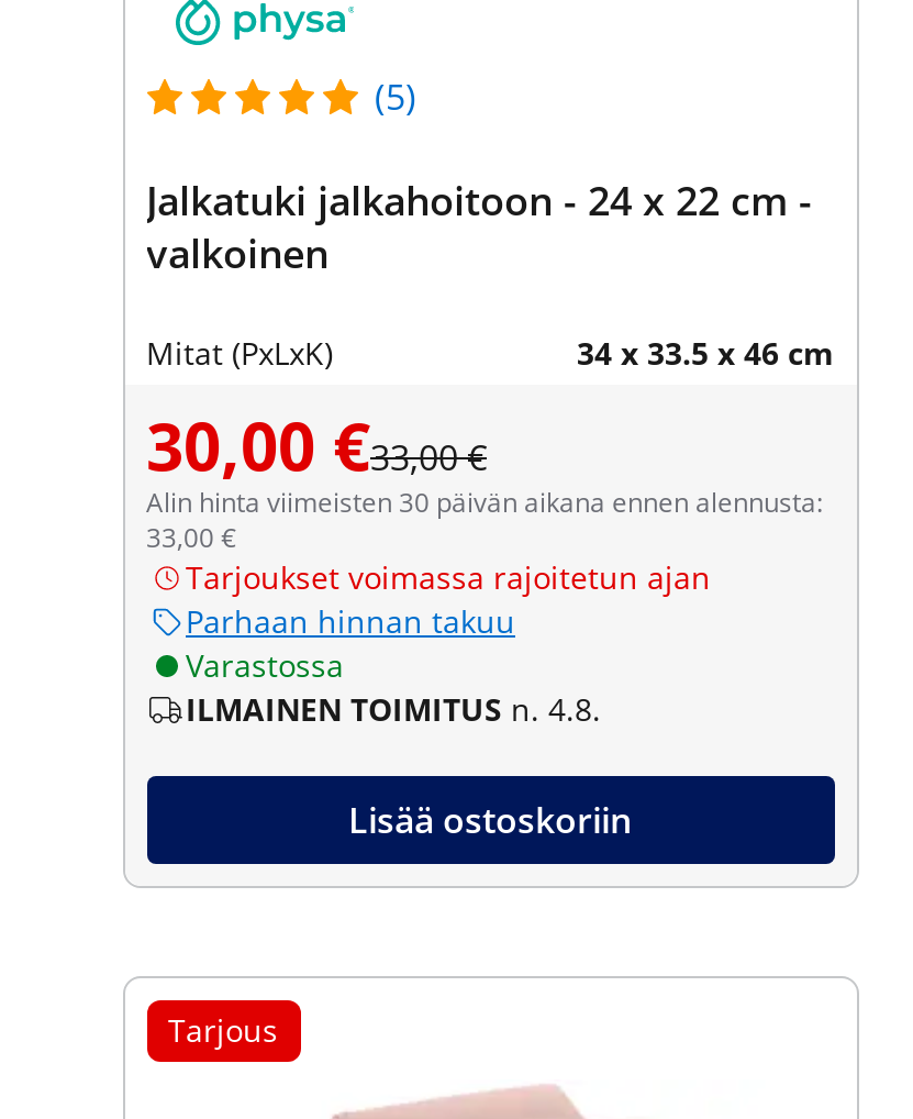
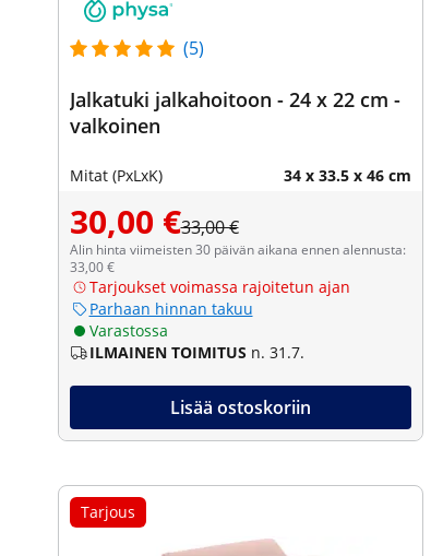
[186,687,601,729] ILMAINEN TOIMITUS n. 4.8. -> [89,341,304,362] ILMAINEN TOIMITUS n. 31.7.

